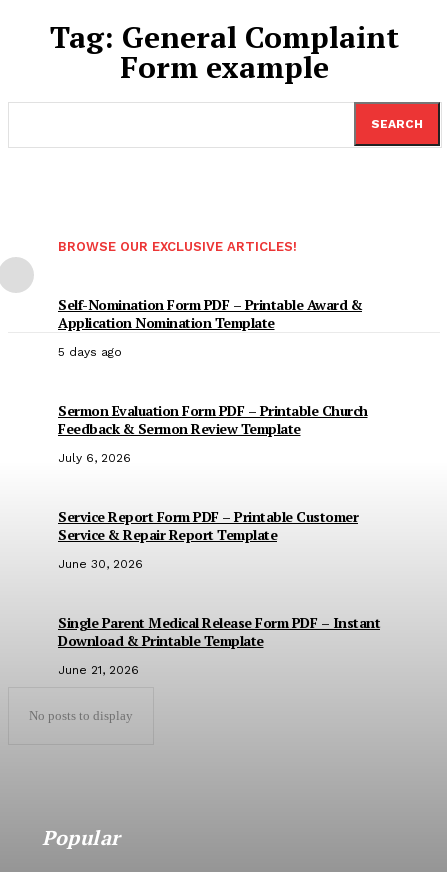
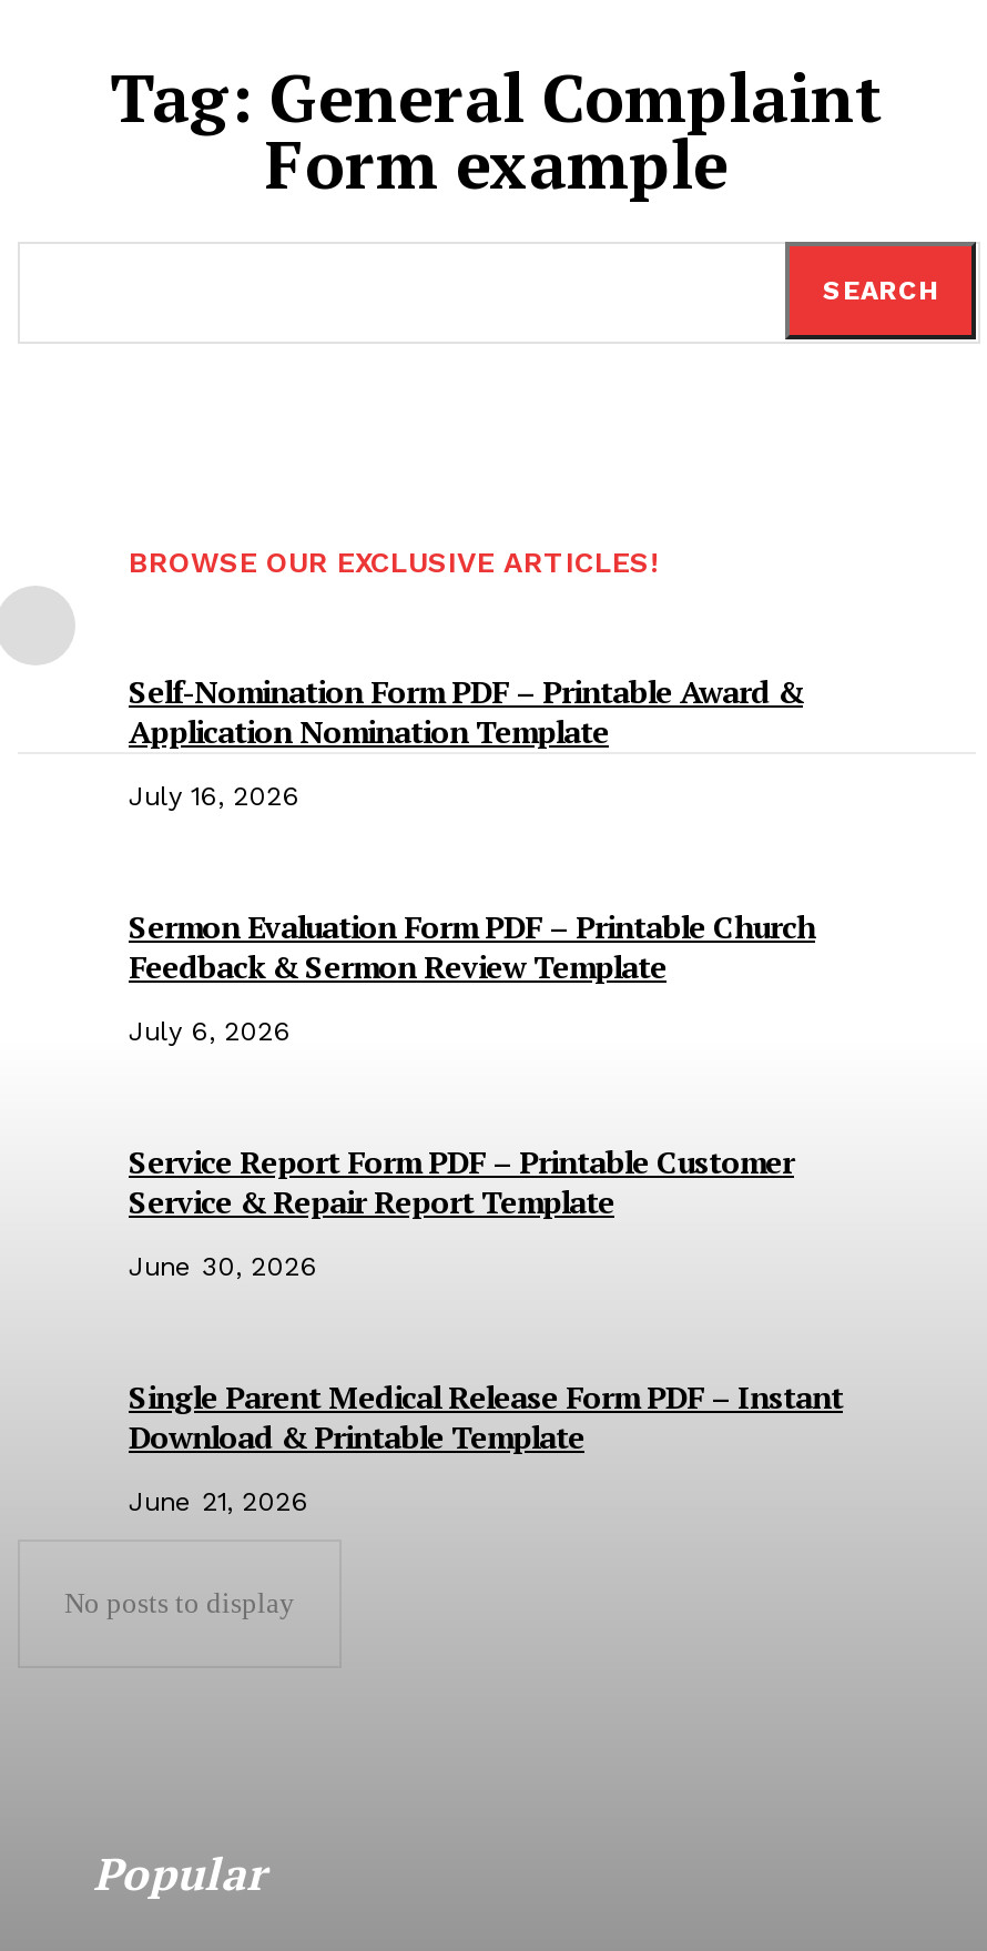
[58,345,122,359] 5 days ago -> [129,781,299,812] July 16, 2026

